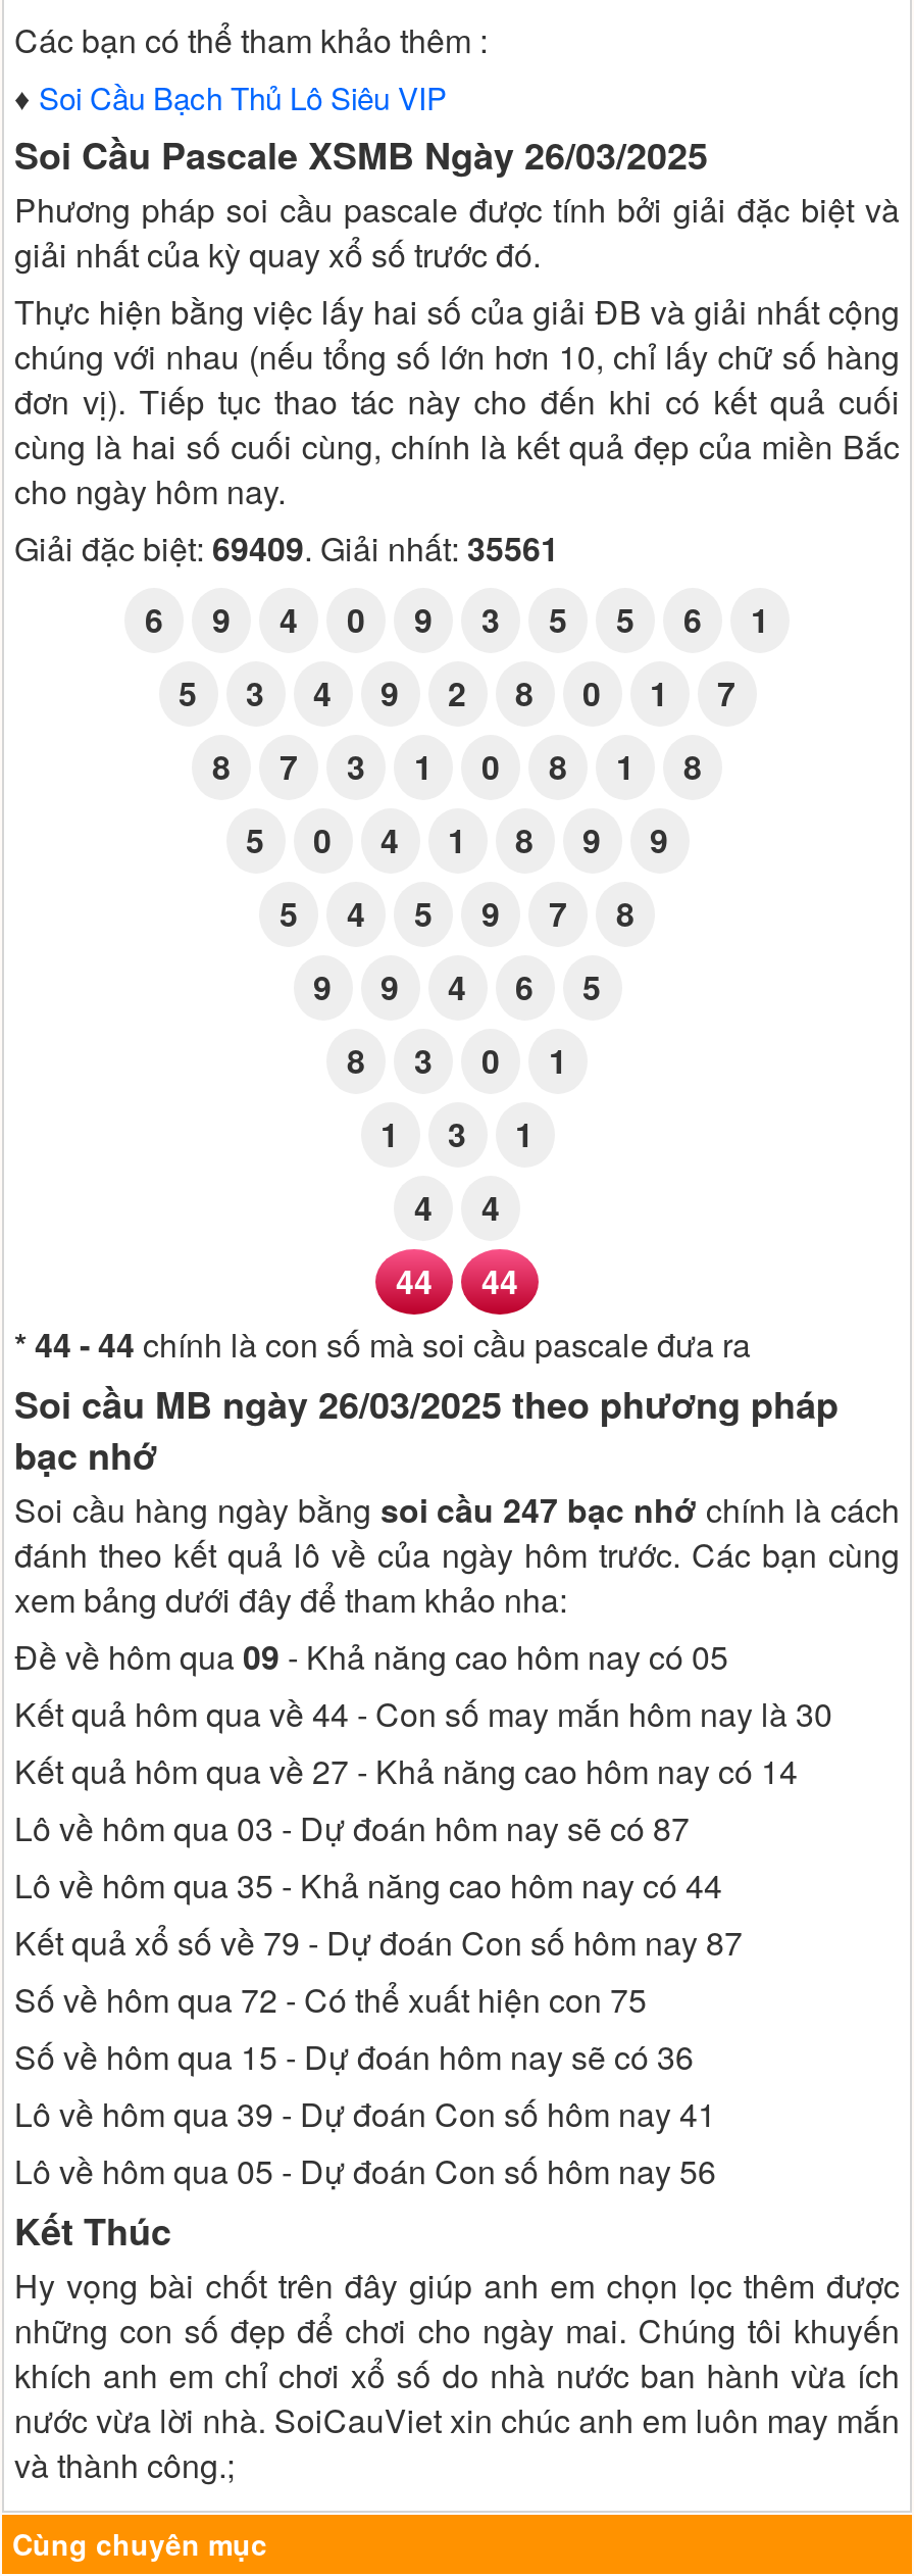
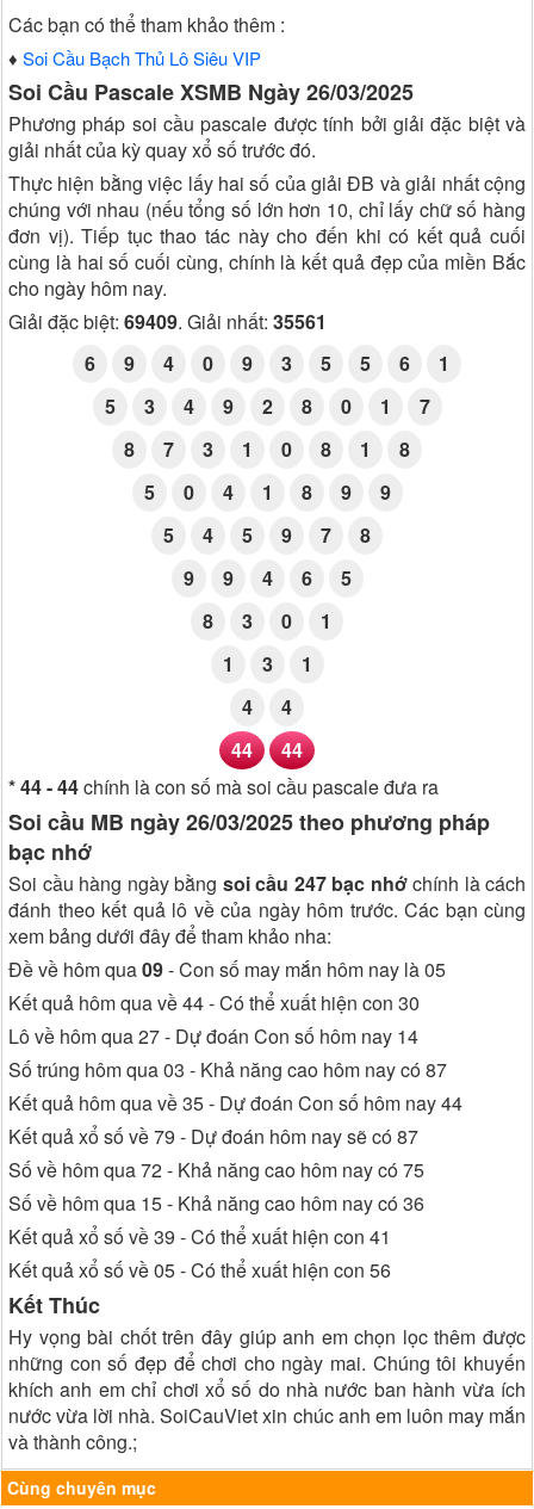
[14,1633,832,2194] Đề về hôm qua 09 - Khả năng cao hôm nay có 05 | Kết quả hôm qua về 44 - Con số may mắn hôm nay là 30 | Kết quả hôm qua về 27 - Khả năng cao hôm nay có 14 | Lô về hôm qua 03 - Dự đoán hôm nay sẽ có 87 | Lô về hôm qua 35 - Khả năng cao hôm nay có 44 | Kết quả xổ số về 79 - Dự đoán Con số hôm nay 87 | Số về hôm qua 72 - Có thể xuất hiện con 75 | Số về hôm qua 15 - Dự đoán hôm nay sẽ có 36 | Lô về hôm qua 39 - Dự đoán Con số hôm nay 41 | Lô về hôm qua 05 - Dự đoán Con số hôm nay 56 -> [8,956,462,1284] Đề về hôm qua 09 - Con số may mắn hôm nay là 05 | Kết quả hôm qua về 44 - Có thể xuất hiện con 30 | Lô về hôm qua 27 - Dự đoán Con số hôm nay 14 | Số trúng hôm qua 03 - Khả năng cao hôm nay có 87 | Kết quả hôm qua về 35 - Dự đoán Con số hôm nay 44 | Kết quả xổ số về 79 - Dự đoán hôm nay sẽ có 87 | Số về hôm qua 72 - Khả năng cao hôm nay có 75 | Số về hôm qua 15 - Khả năng cao hôm nay có 36 | Kết quả xổ số về 39 - Có thể xuất hiện con 41 | Kết quả xổ số về 05 - Có thể xuất hiện con 56

